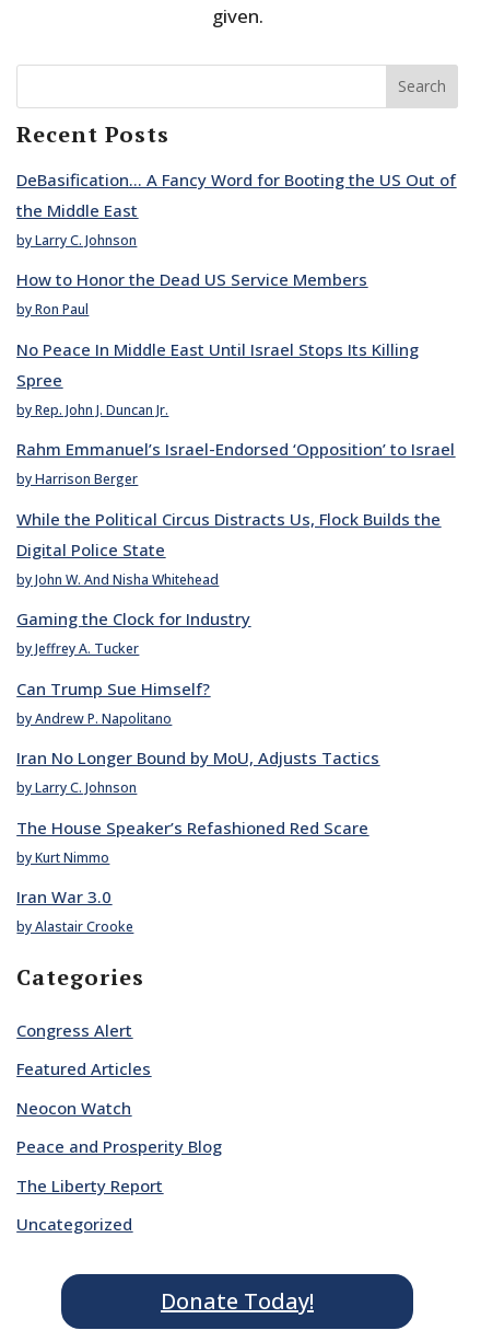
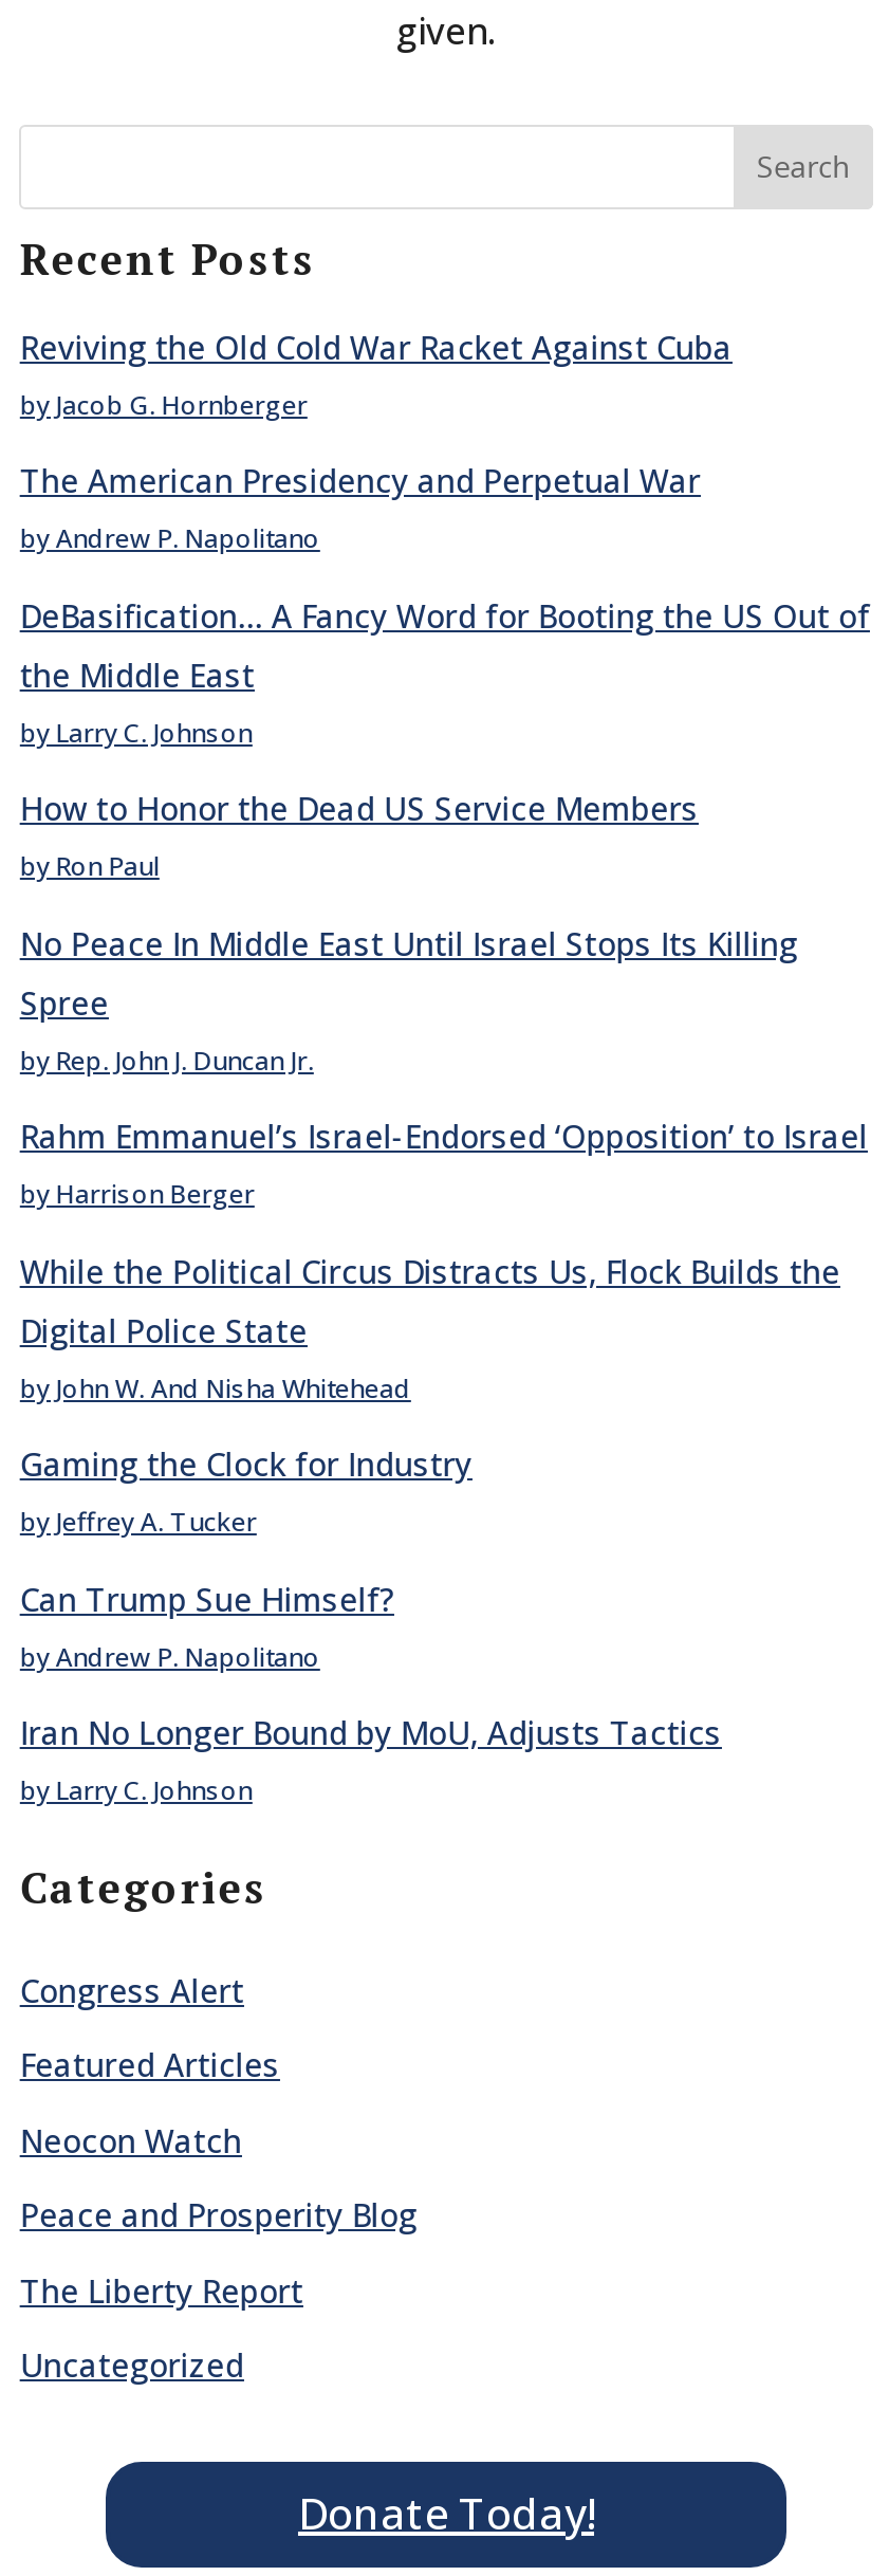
none -> [20,325,732,556] Reviving the Old Cold War Racket Against Cuba | by Jacob G. Hornberger | The American Presidency and Perpetual War | by Andrew P. Napolitano
moved [17,168,456,797] -> [20,593,870,1808]: DeBasification… A Fancy Word for Booting the US Out of | the Middle East | by Larry C. Johnson | ... | Iran No Longer Bound by MoU, Adjusts Tactics | by Larry C. Johnson
[17,816,369,936] The House Speaker’s Refashioned Red Scare | by Kurt Nimmo | Iran War 3.0 | by Alastair Crooke -> none

